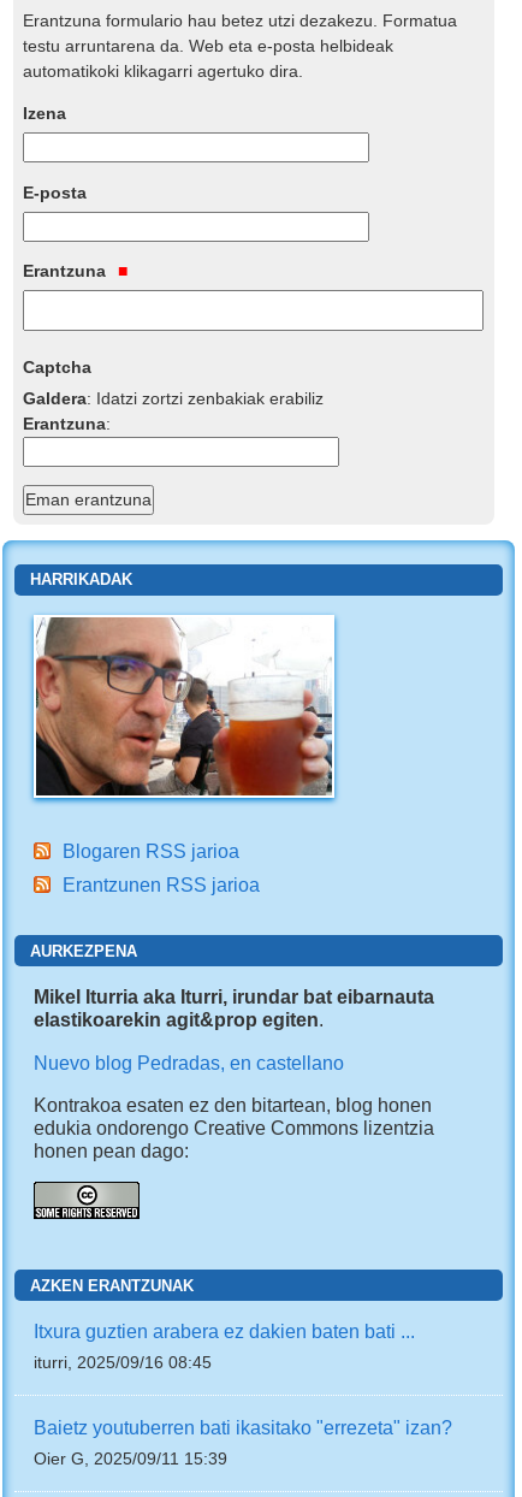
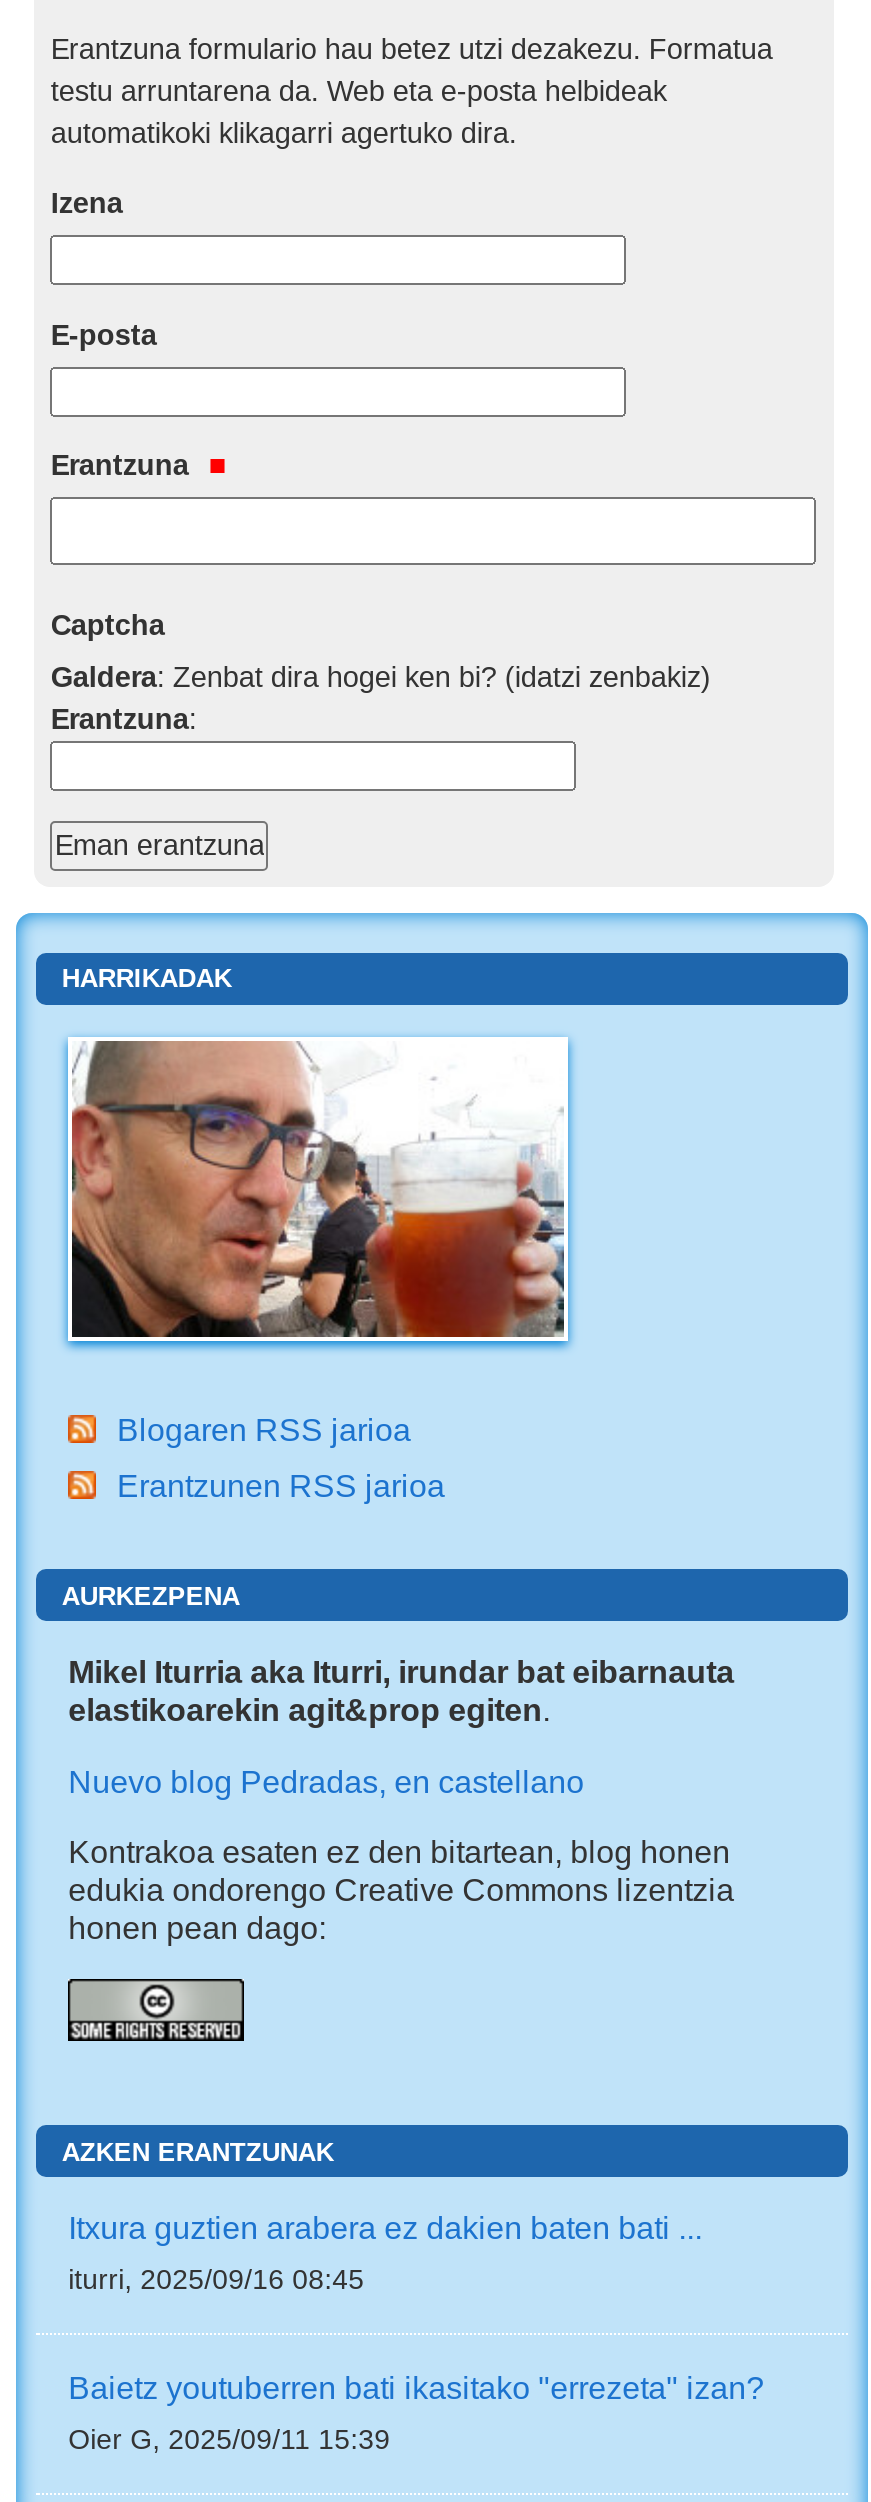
[23,389,324,408] Galdera: Idatzi zortzi zenbakiak erabiliz -> [51,662,711,694] Galdera: Zenbat dira hogei ken bi? (idatzi zenbakiz)

